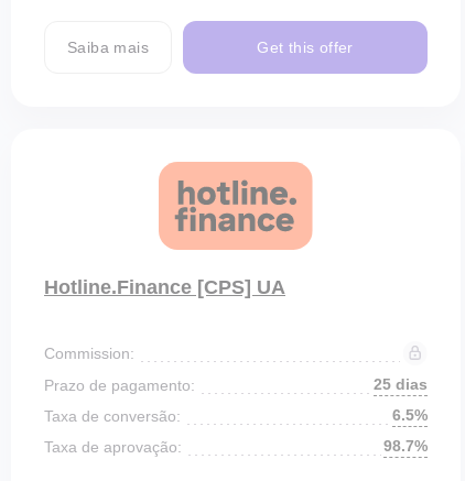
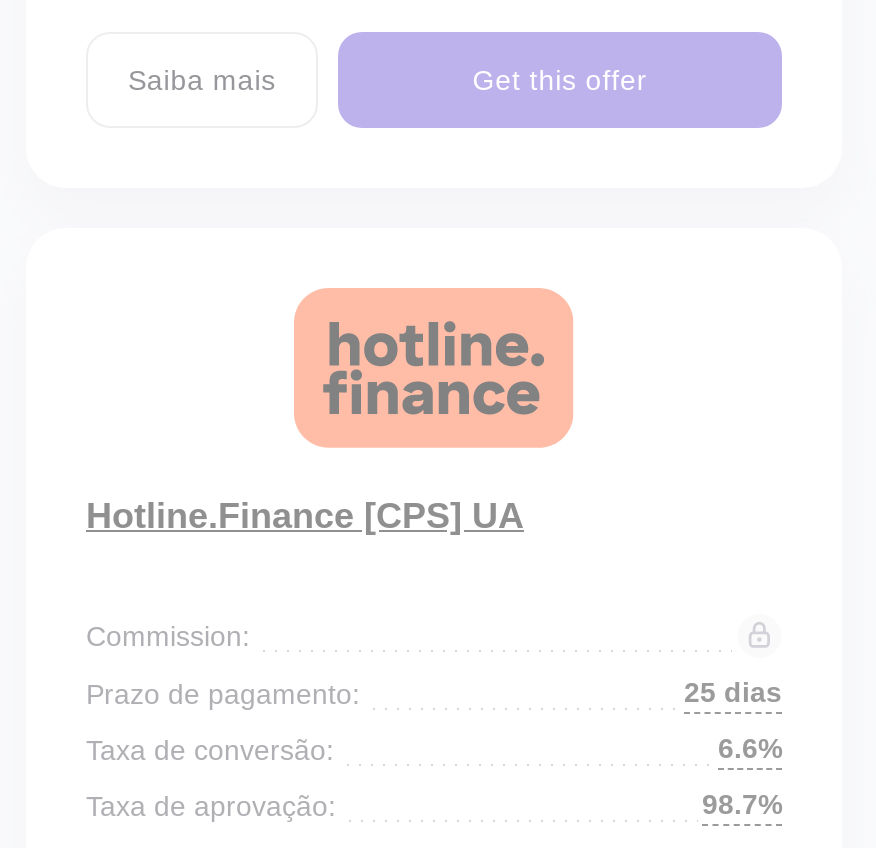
[392,406,428,424] 6.5% -> [718,732,782,764] 6.6%

